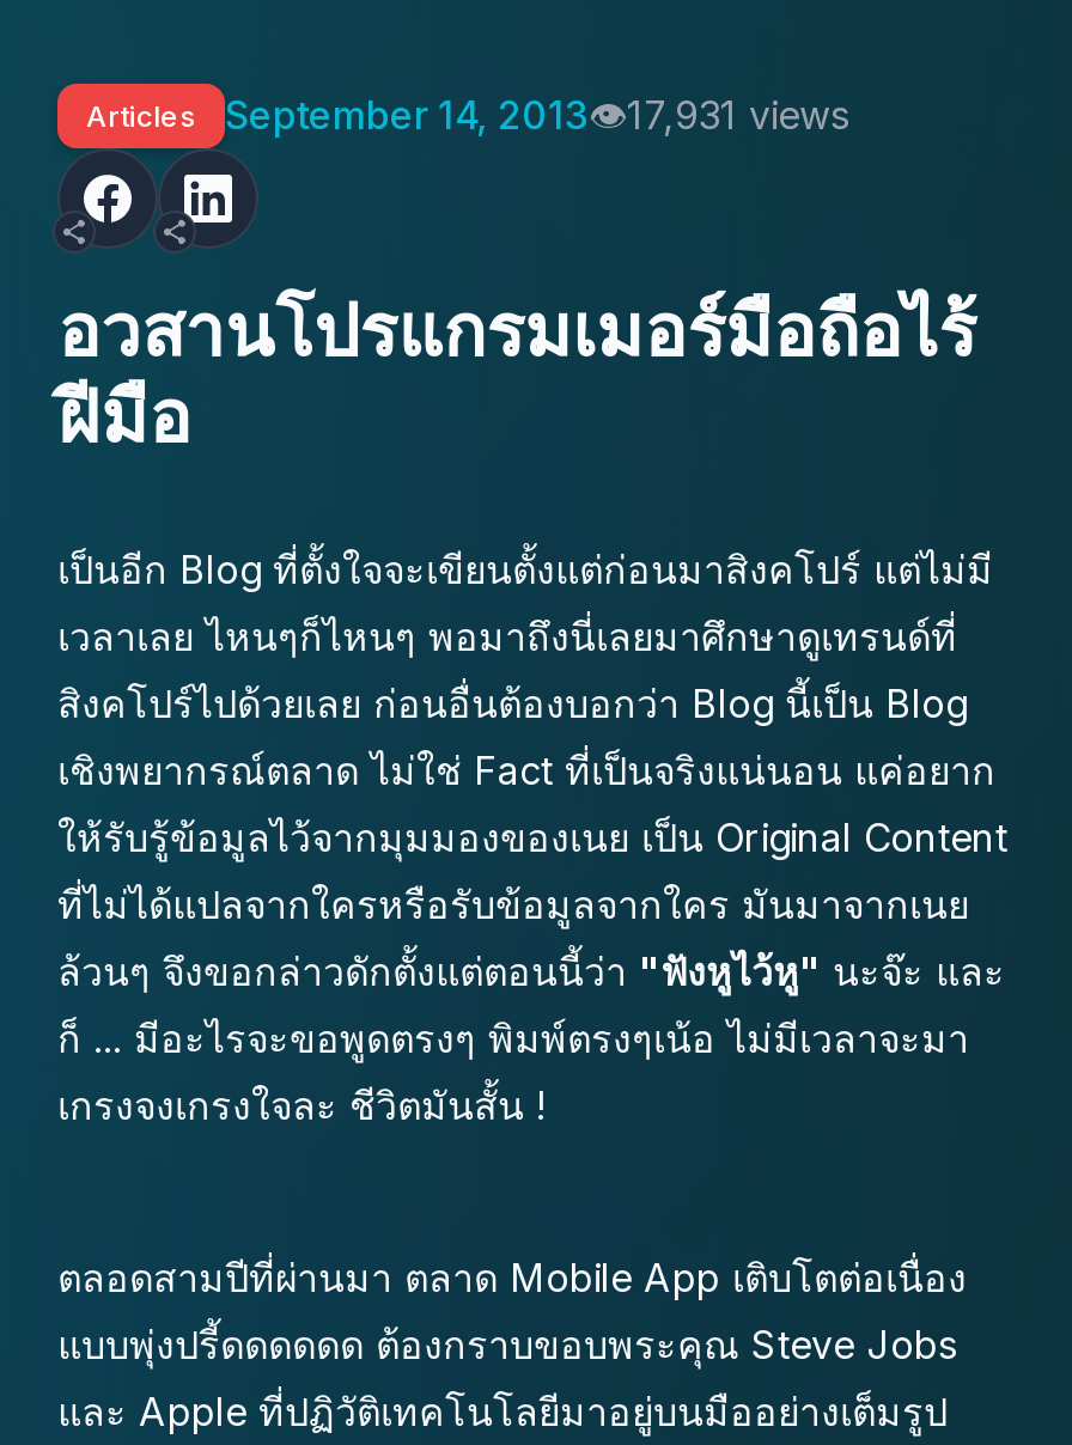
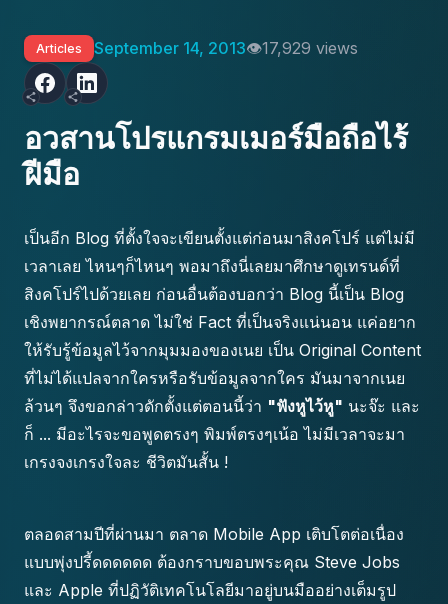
[86,91,849,139] Articles September 14, 2013 17,931 views -> [36,38,358,58] Articles September 14, 2013 17,929 views

